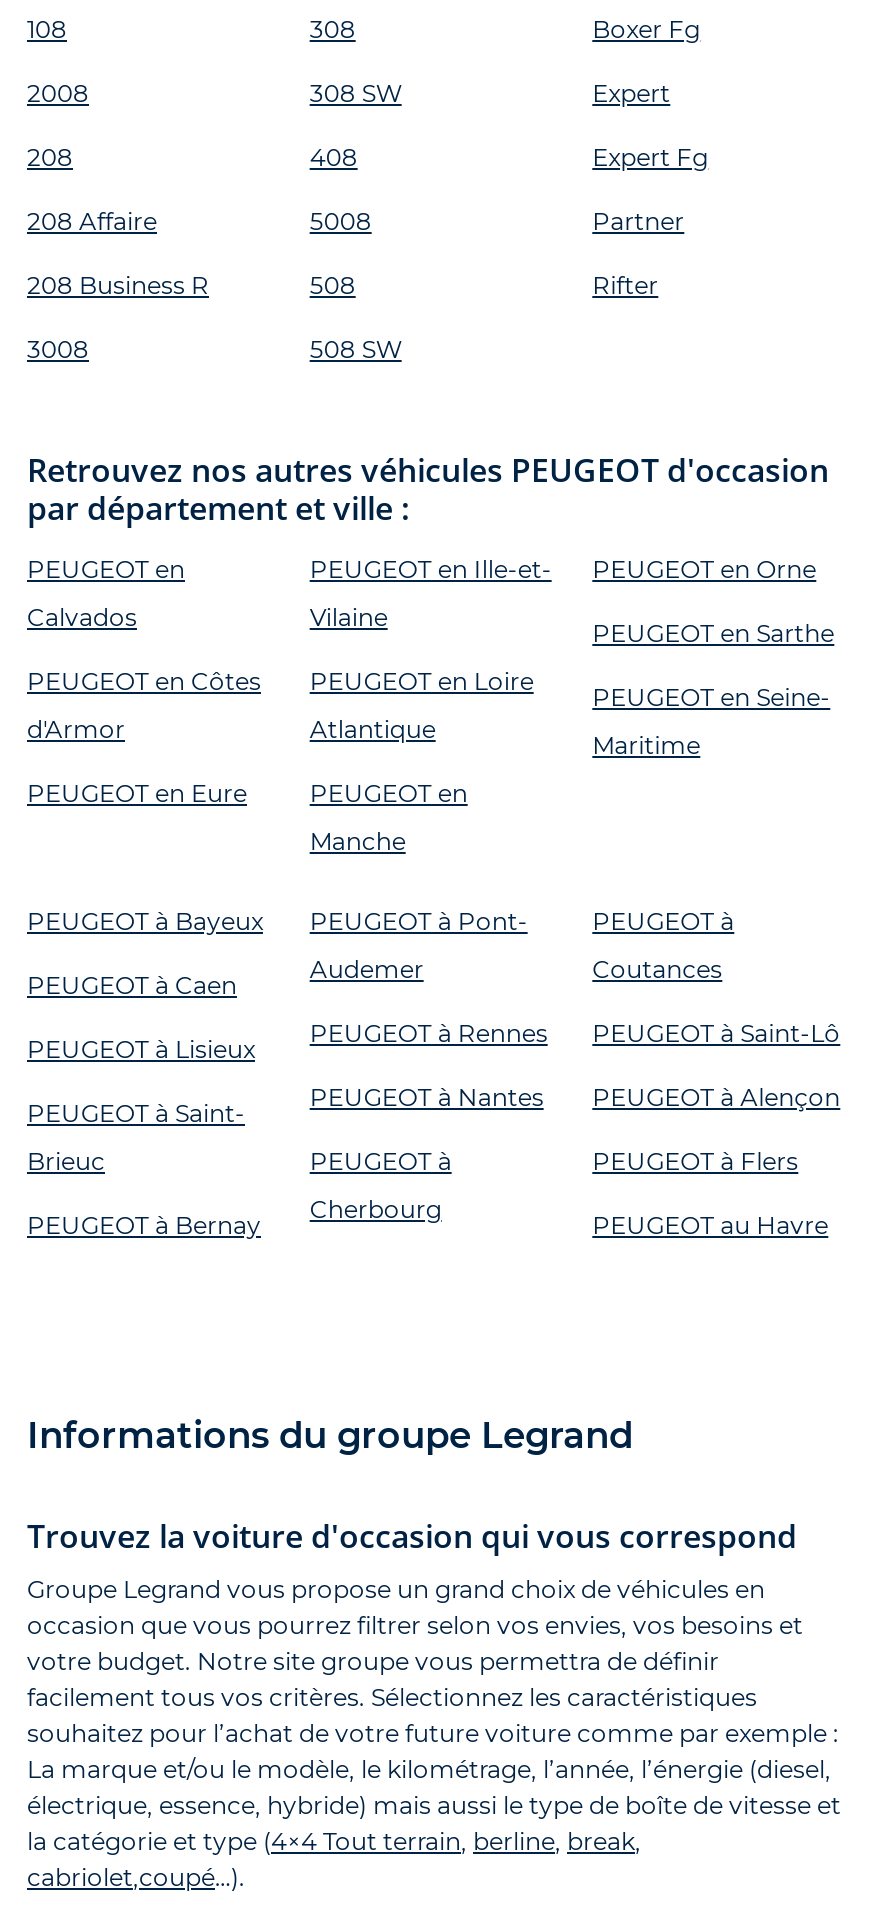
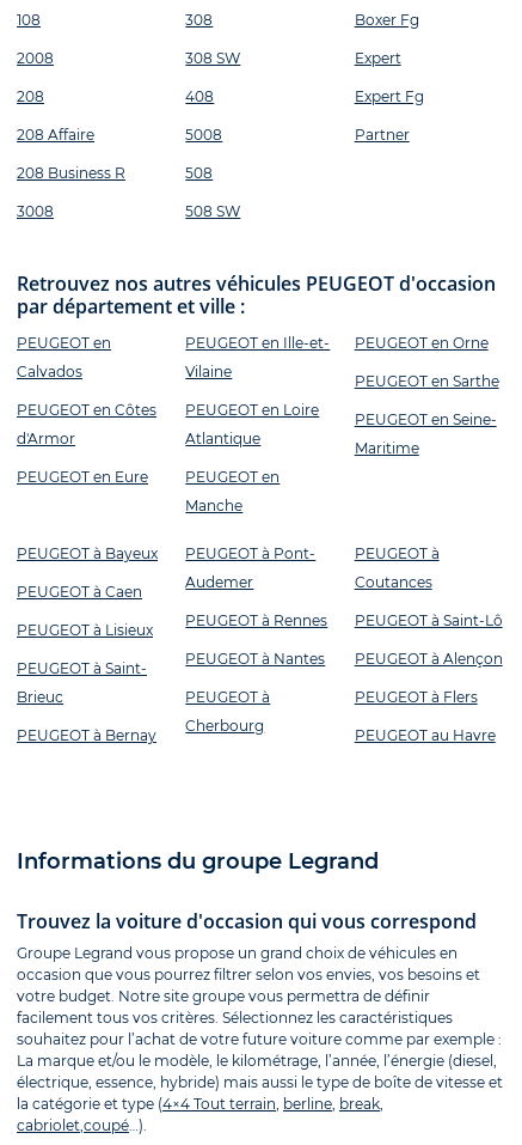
[592,269,658,299] Rifter -> none

